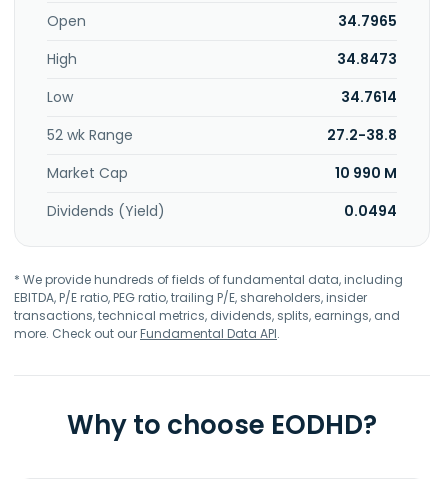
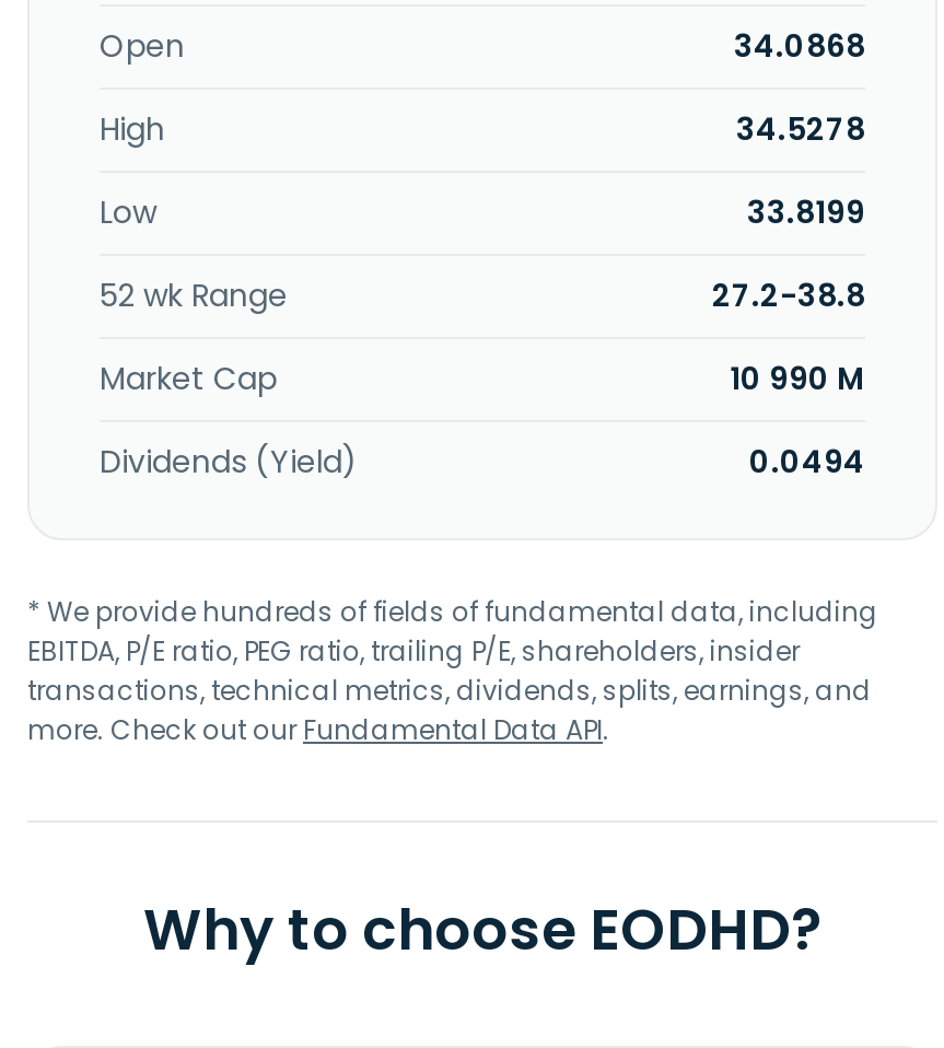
[338,11,397,31] 34.7965 -> [734,24,865,68] 34.0868
[337,49,397,69] 34.8473 -> [736,107,865,151] 34.5278
[341,87,397,107] 34.7614 -> [747,190,865,234] 33.8199

